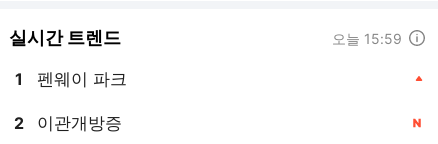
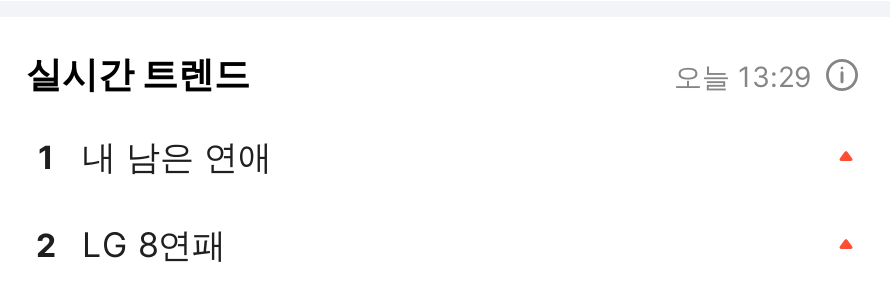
[332,29,402,46] 오늘 15:59 -> [674,59,812,93] 오늘 13:29
[37,68,127,88] 펜웨이 파크 -> [82,137,272,177] 내 남은 연애
[37,112,122,132] 이관개방증 -> [82,225,226,265] LG 8연패

